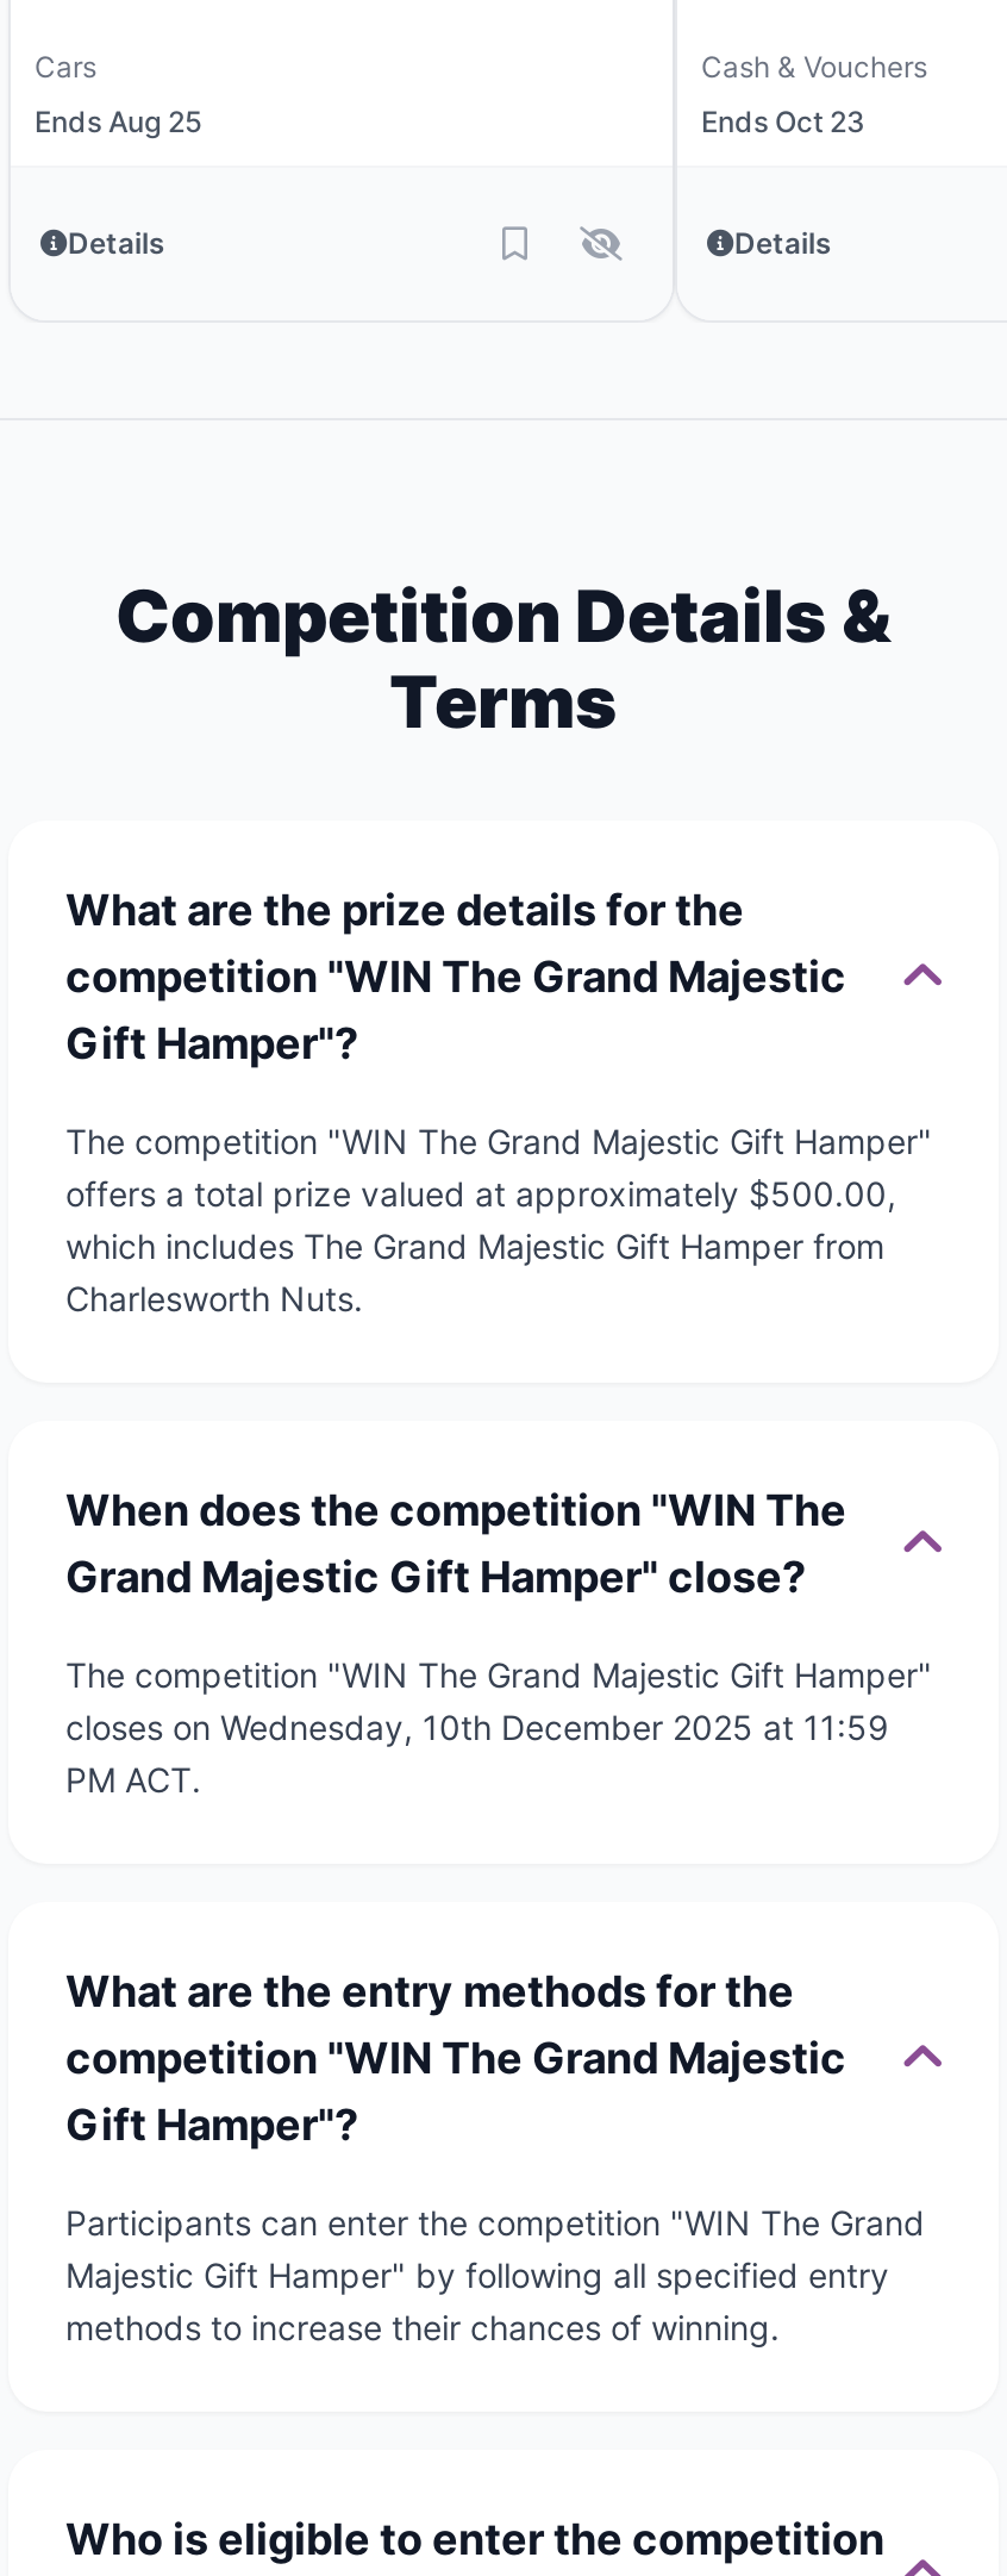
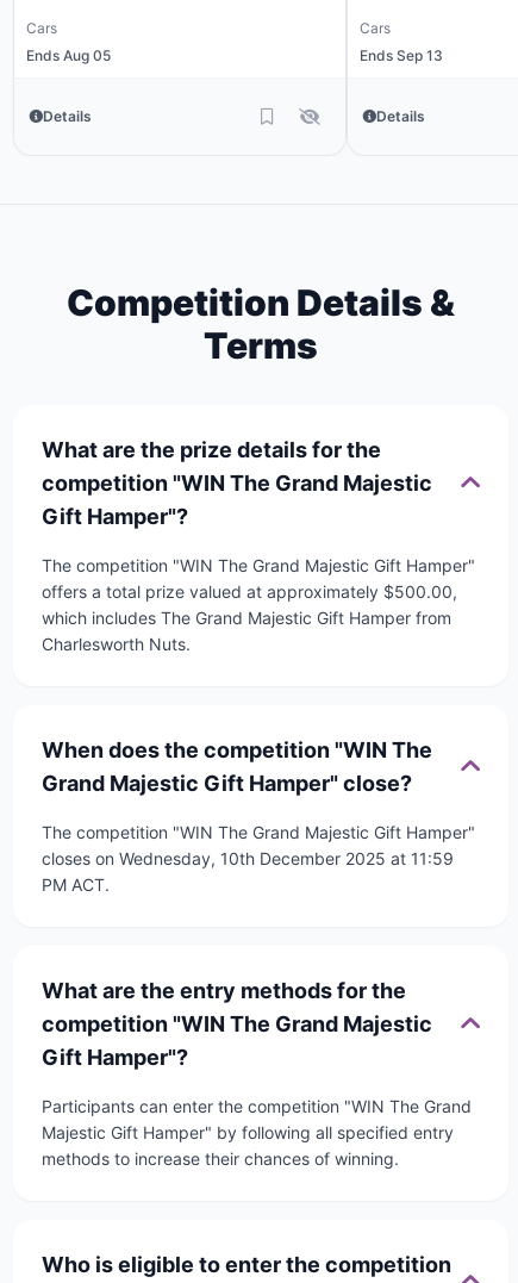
[701,50,927,86] Cash & Vouchers -> [360,20,391,38] Cars
[35,105,201,141] Ends Aug 25 -> [26,47,111,65] Ends Aug 05
[701,105,865,141] Ends Oct 23 -> [360,47,443,65] Ends Sep 13

